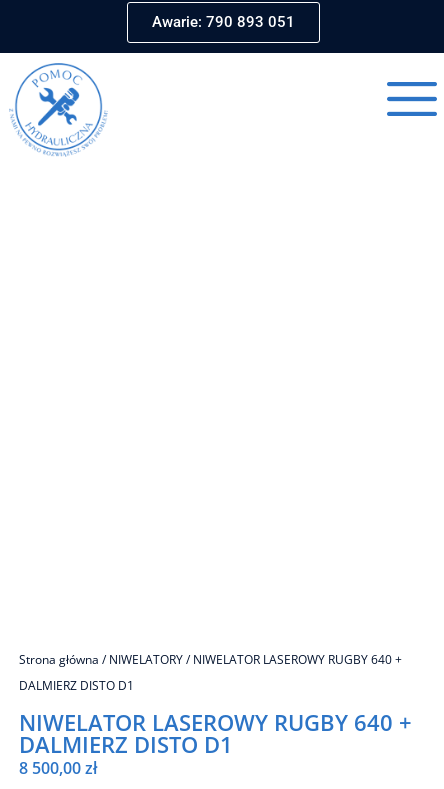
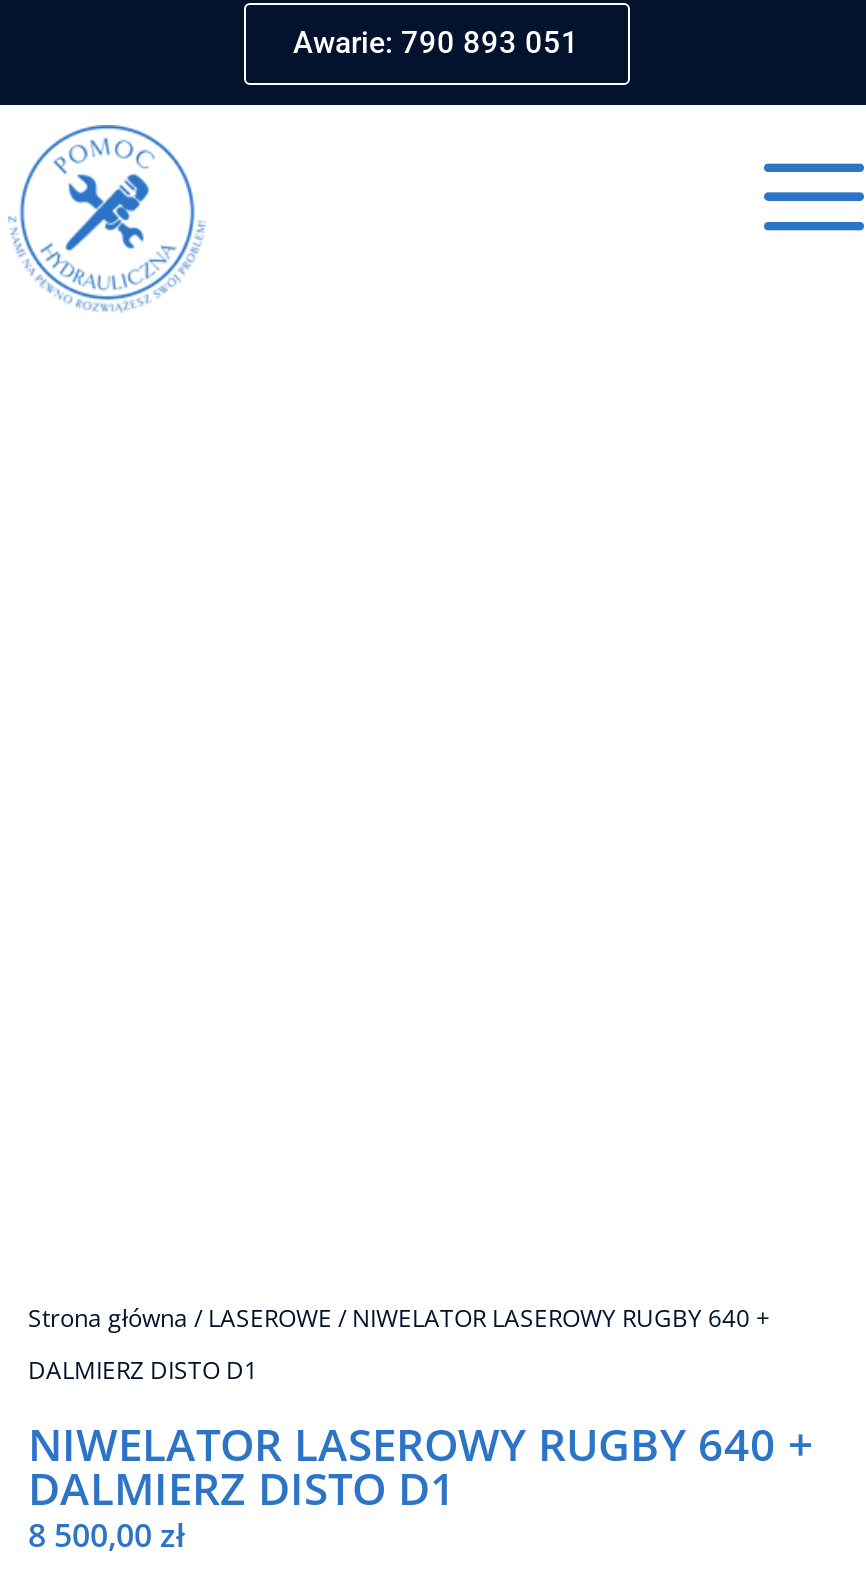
[19,651,402,668] Strona główna / NIWELATORY / NIWELATOR LASEROWY RUGBY 640 + -> [28,1301,770,1335] Strona główna / LASEROWE / NIWELATOR LASEROWY RUGBY 640 +

